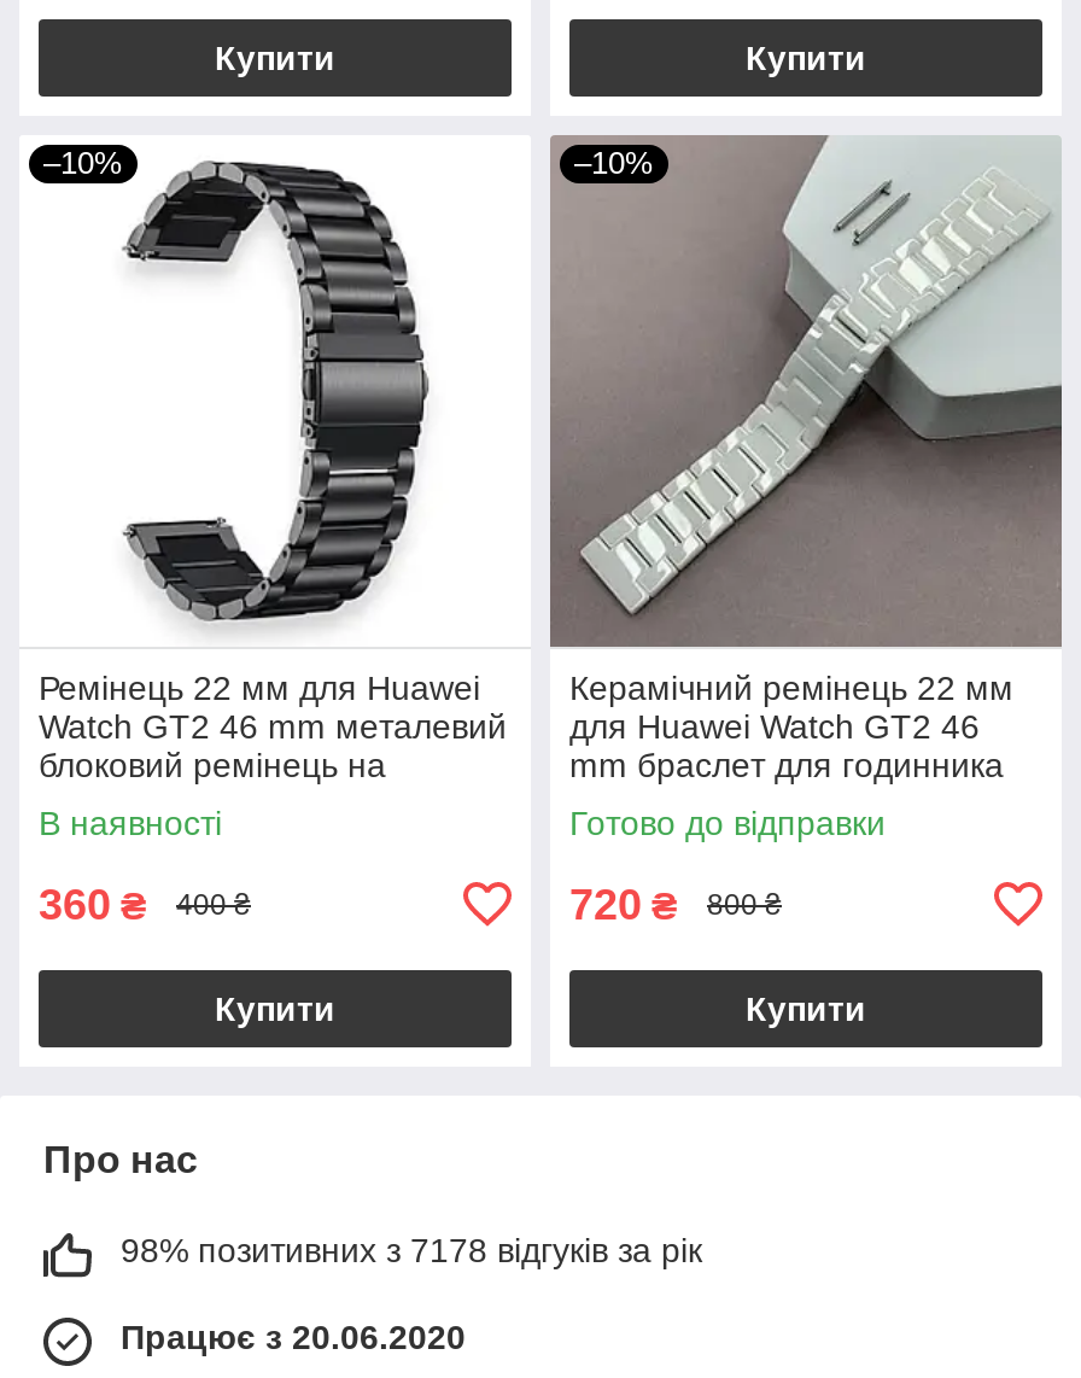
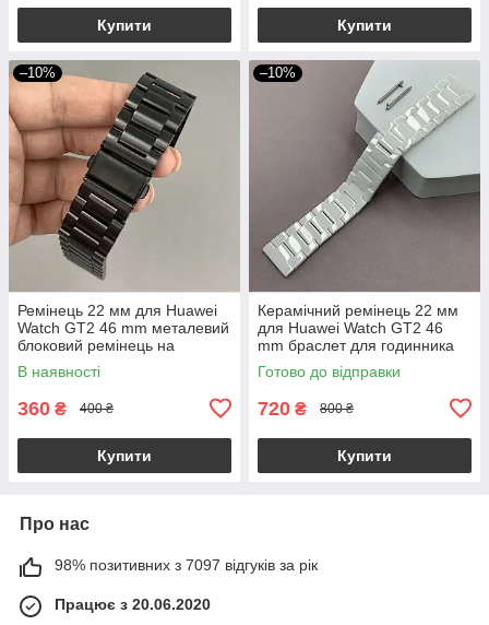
[19,135,531,647] [image] -> [8,59,240,293] [image]
[121,1230,702,1269] 98% позитивних з 7178 відгуків за рік -> [55,556,318,573] 98% позитивних з 7097 відгуків за рік

